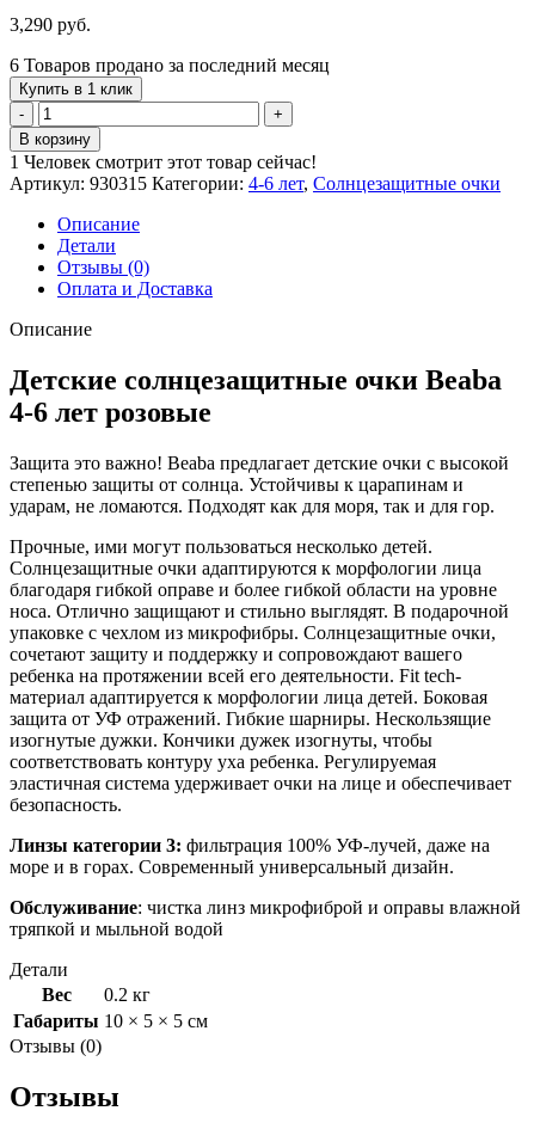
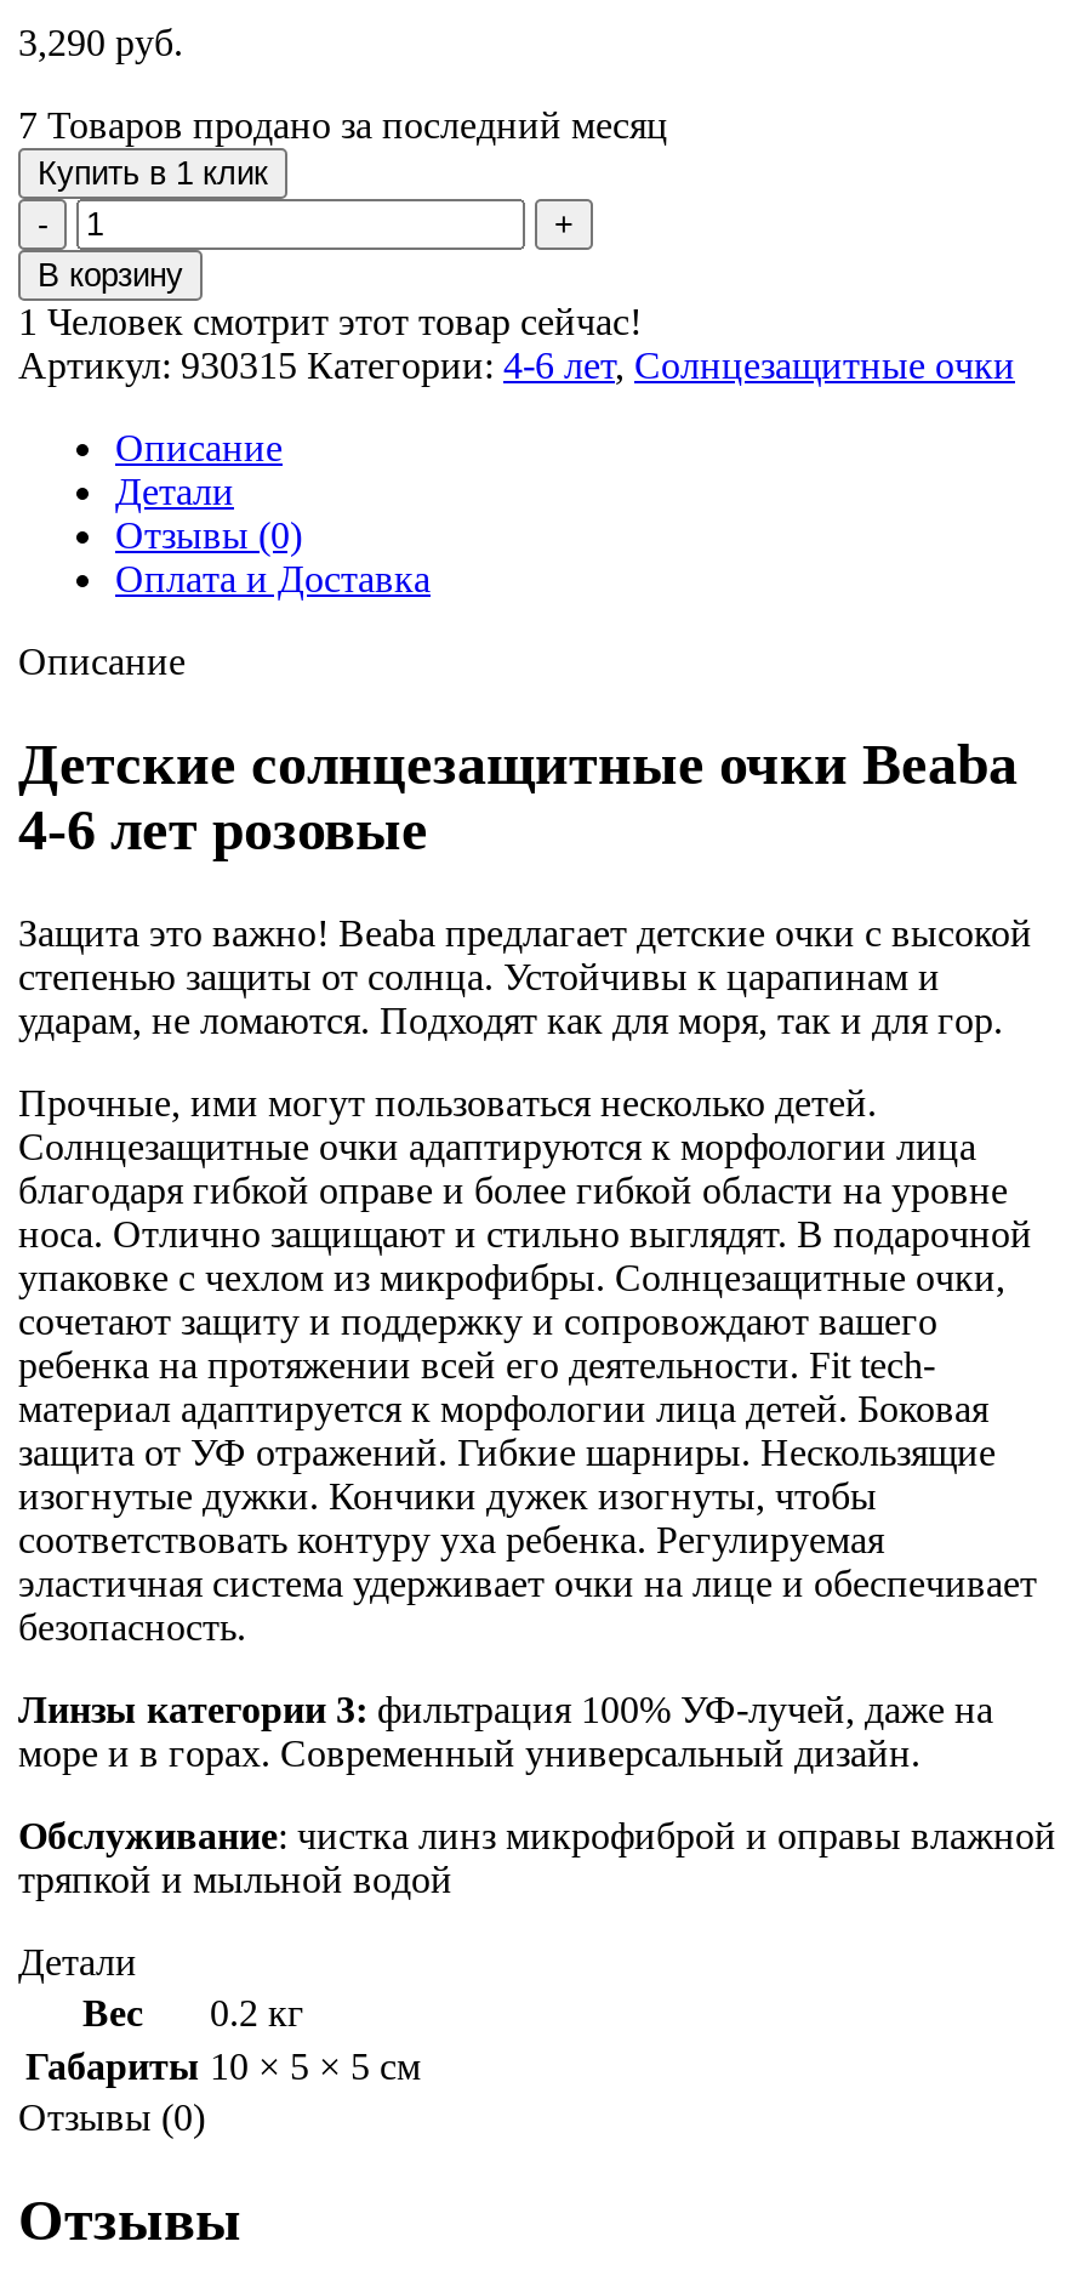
[10,55,330,75] 6 Товаров продано за последний месяц -> [18,104,668,145] 7 Товаров продано за последний месяц

